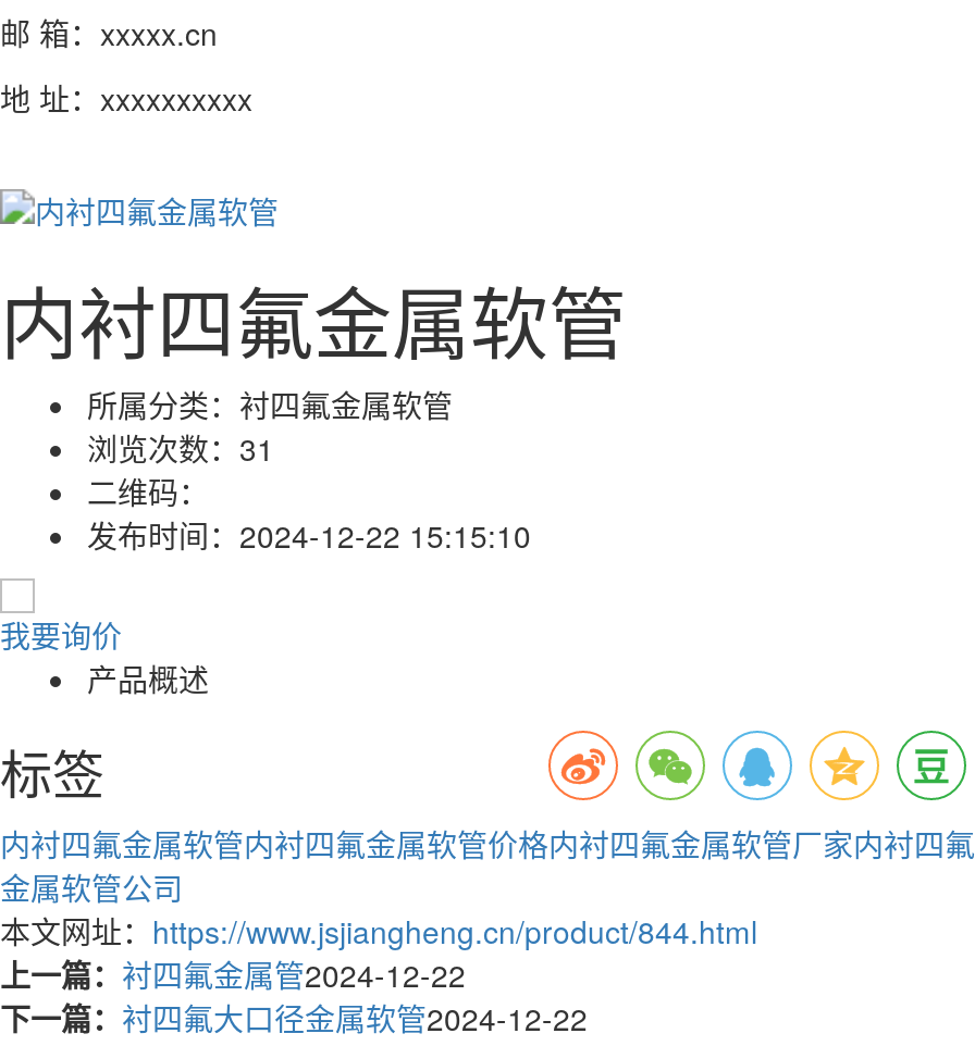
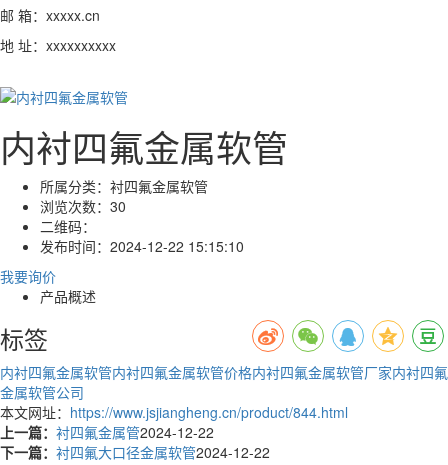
[87,426,274,470] 浏览次数：31 -> [40,196,126,216] 浏览次数：30

